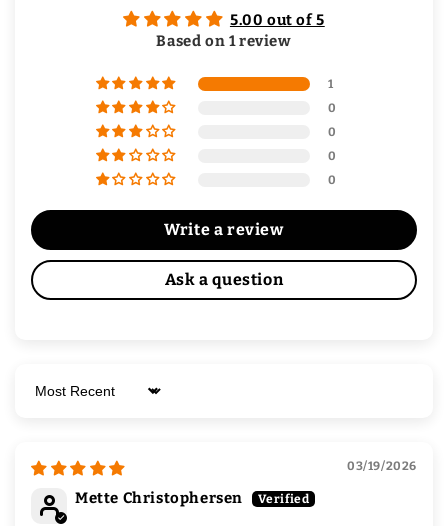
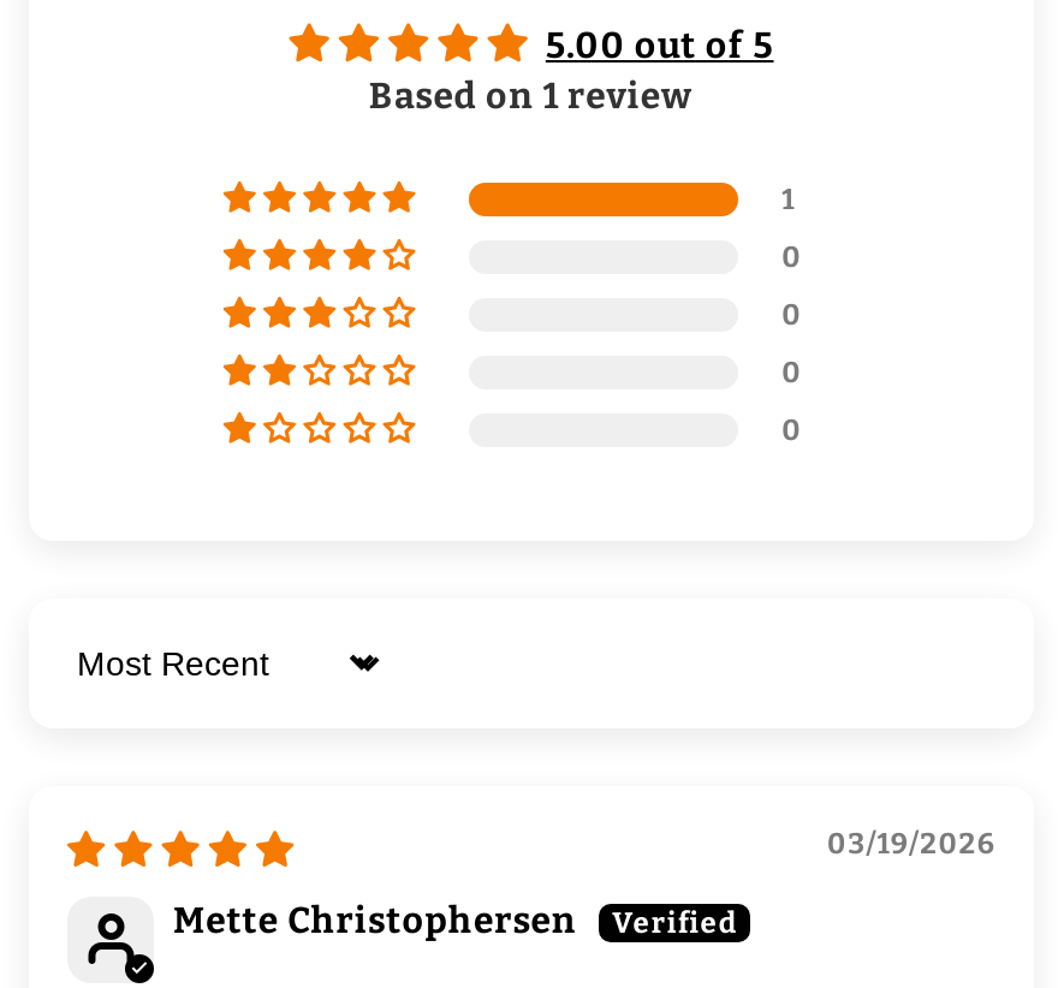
[164,220,284,289] Write a review | Ask a question -> none

